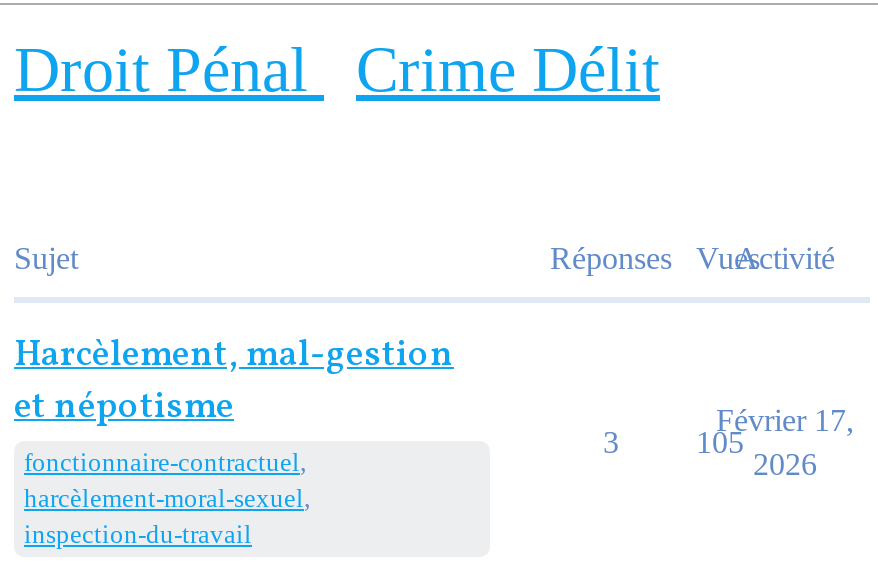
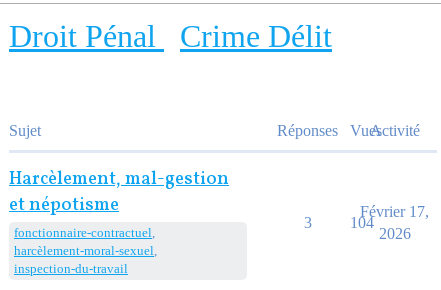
[696,425,744,459] 105 -> [350,214,374,231] 104

